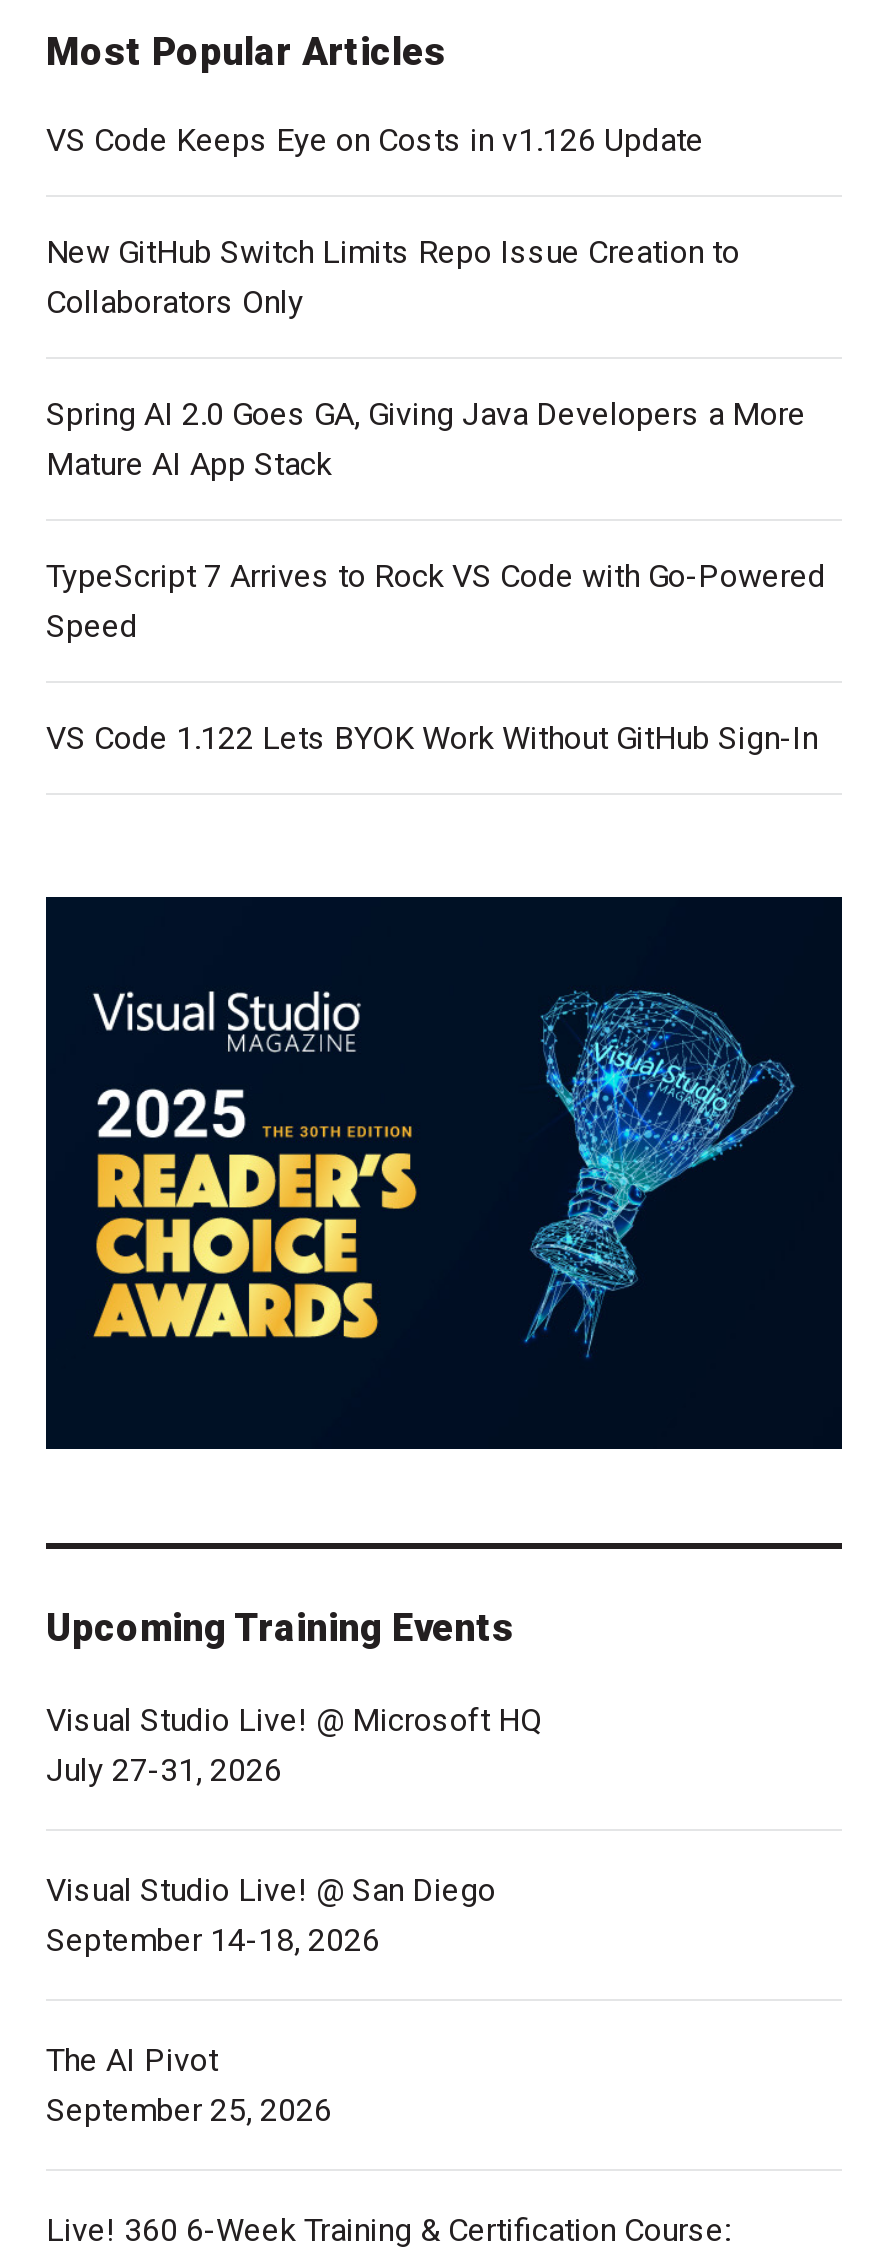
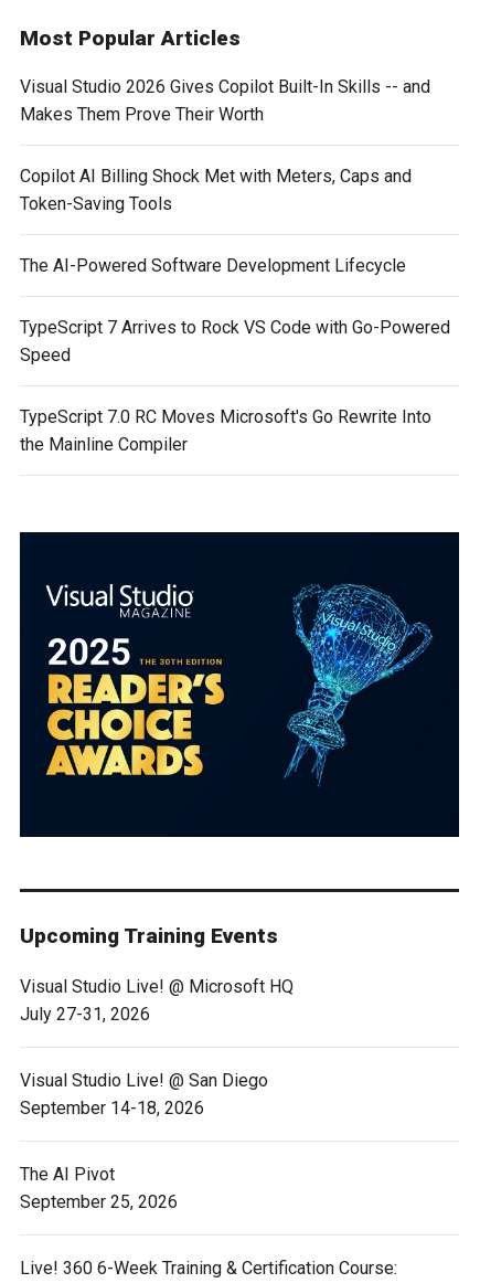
[46,120,704,158] VS Code Keeps Eye on Costs in v1.126 Update -> [20,76,430,124] Visual Studio 2026 Gives Copilot Built-In Skills -- and | Makes Them Prove Their Worth
[46,232,740,320] New GitHub Switch Limits Repo Issue Creation to | Collaborators Only -> [20,165,412,214] Copilot AI Billing Shock Met with Meters, Caps and | Token-Saving Tools
[46,394,806,482] Spring AI 2.0 Goes GA, Giving Java Developers a More | Mature AI App Stack -> [20,255,406,275] The AI-Powered Software Development Lifecycle
[46,718,818,756] VS Code 1.122 Lets BYOK Work Without GitHub Sign-In -> [20,406,431,454] TypeScript 7.0 RC Moves Microsoft's Go Rewrite Into | the Mainline Compiler

